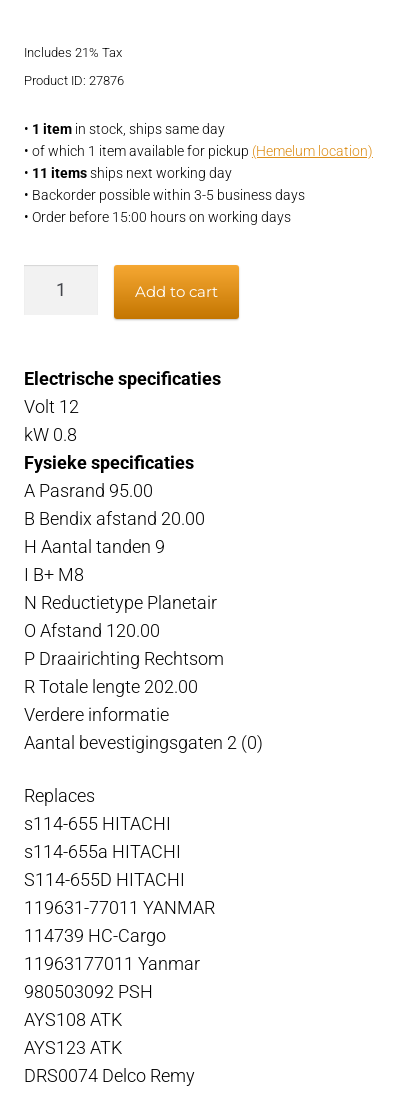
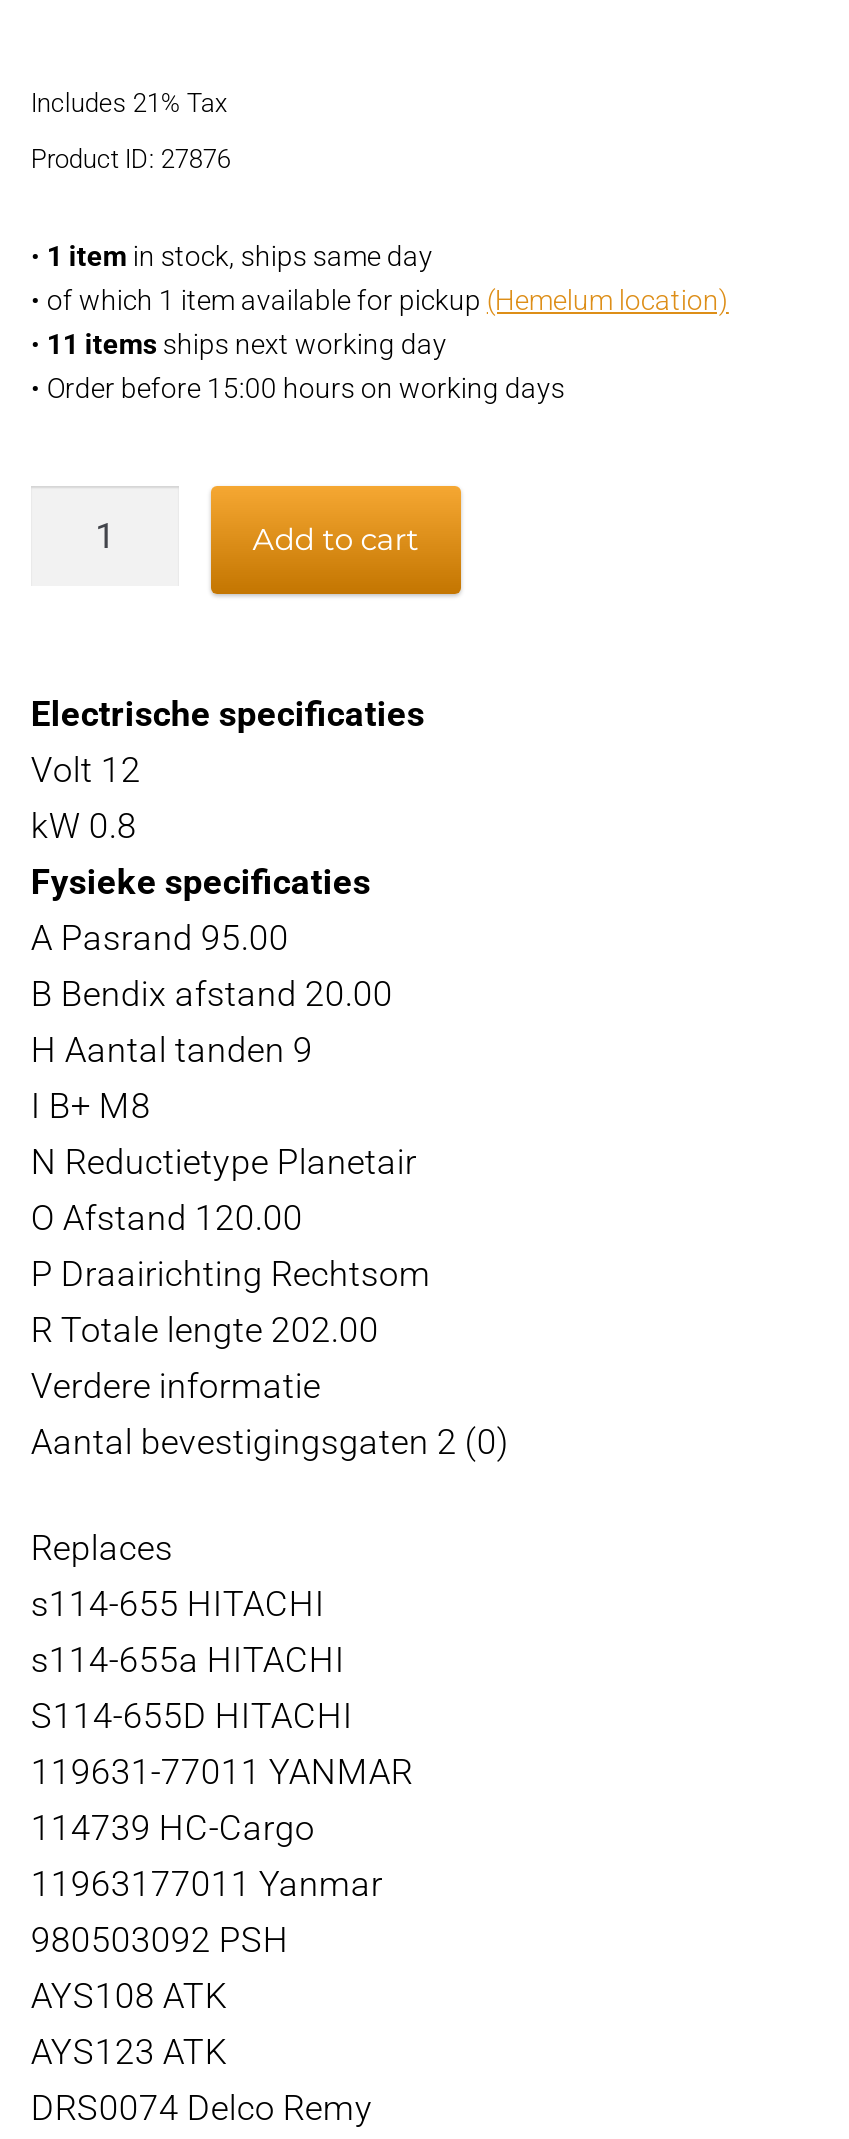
[24,187,305,203] • Backorder possible within 3-5 business days -> none

